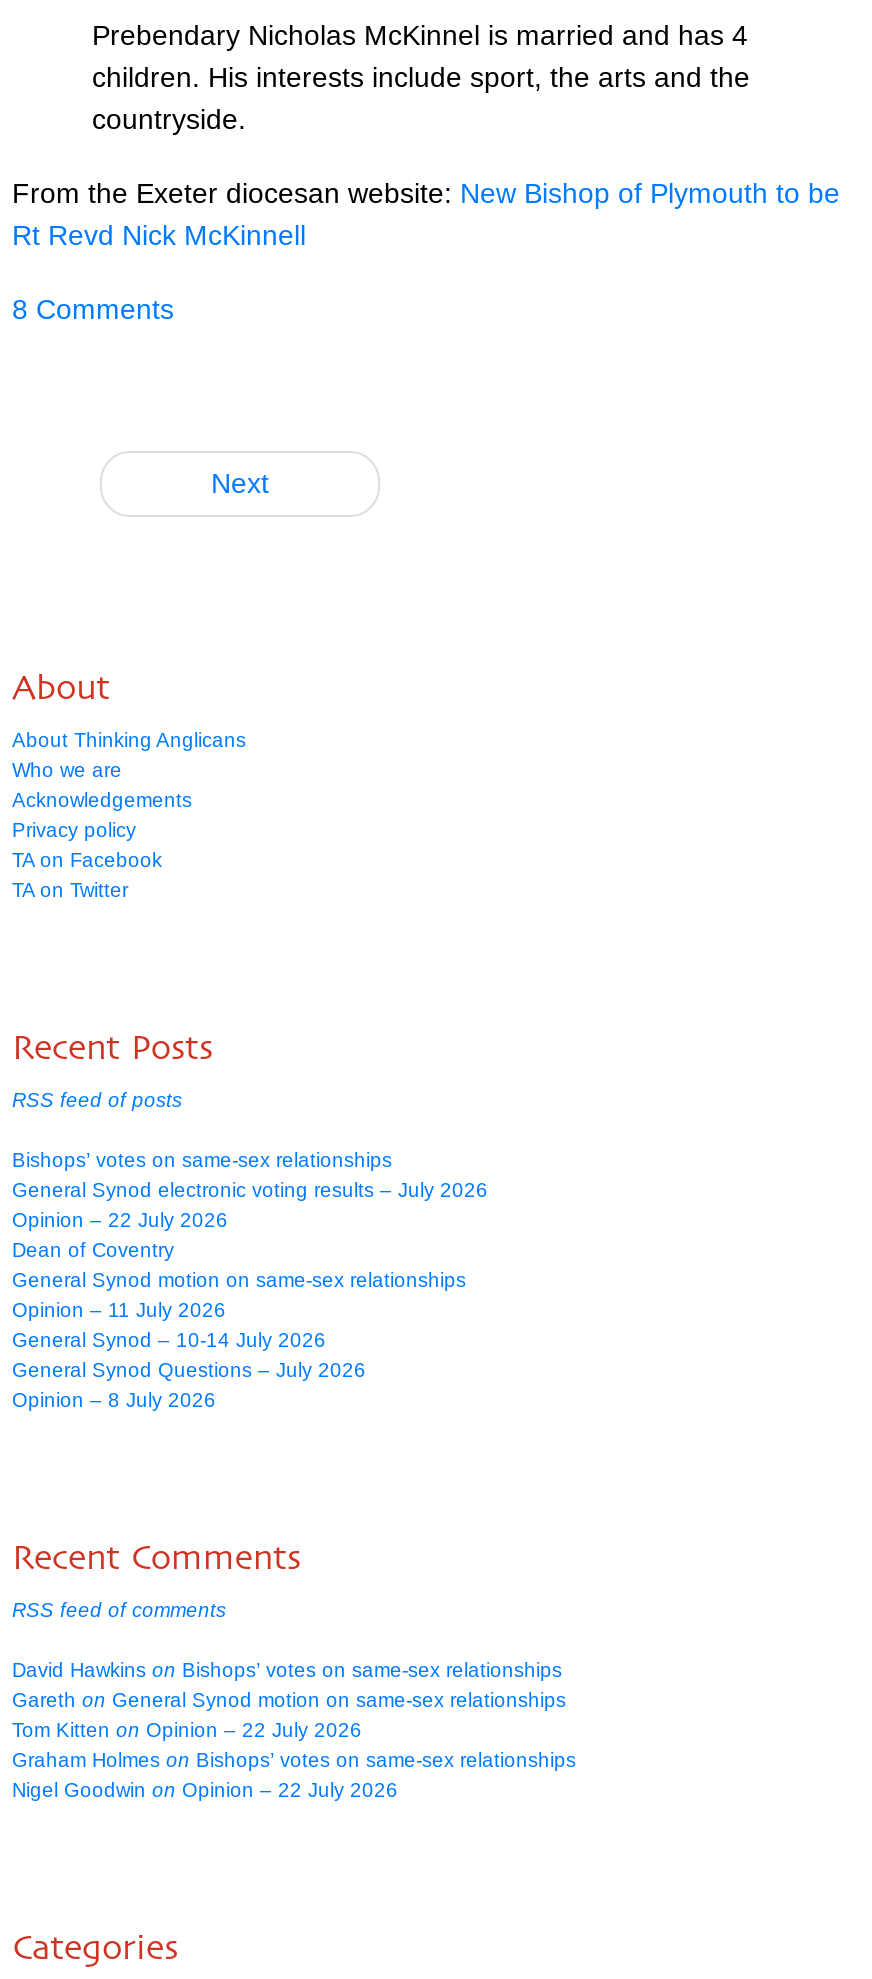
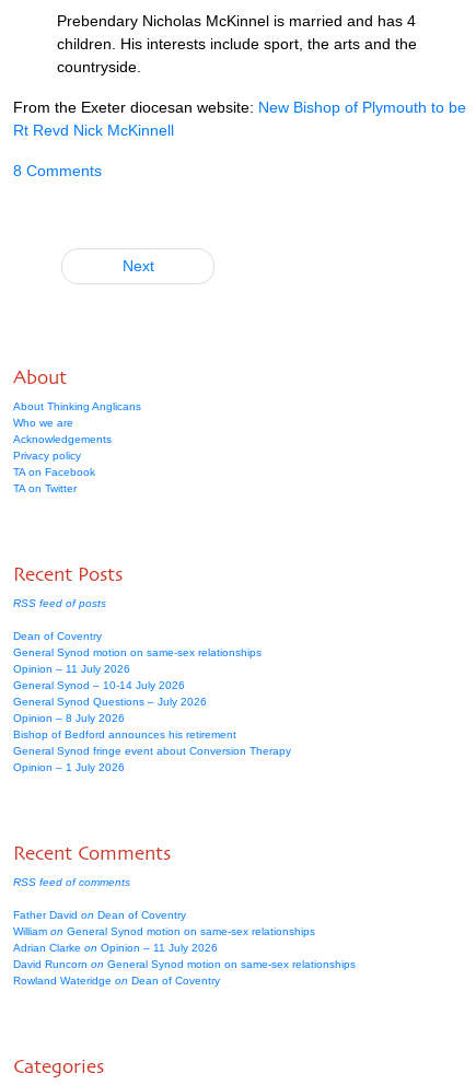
[12,1149,488,1231] Bishops’ votes on same-sex relationships | General Synod electronic voting results – July 2026 | Opinion – 22 July 2026 -> none
moved [12,1239,466,1411] -> [13,630,262,724]: Dean of Coventry | General Synod motion on same-sex relationships | Opinion – 11 July 2026 | General Synod – 10-14 July 2026 | General Synod Questions – July 2026 | Opinion – 8 July 2026
none -> [13,728,291,773] Bishop of Bedford announces his retirement | General Synod fringe event about Conversion Therapy | Opinion – 1 July 2026
[12,1659,576,1801] David Hawkins on Bishops’ votes on same-sex relationships | Gareth on General Synod motion on same-sex relationships | Tom Kitten on Opinion – 22 July 2026 | Graham Holmes on Bishops’ votes on same-sex relationships | Nigel Goodwin on Opinion – 22 July 2026 -> [13,909,356,987] Father David on Dean of Coventry | William on General Synod motion on same-sex relationships | Adrian Clarke on Opinion – 11 July 2026 | David Runcorn on General Synod motion on same-sex relationships | Rowland Wateridge on Dean of Coventry

